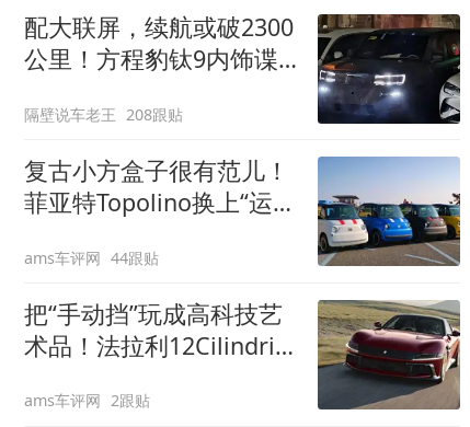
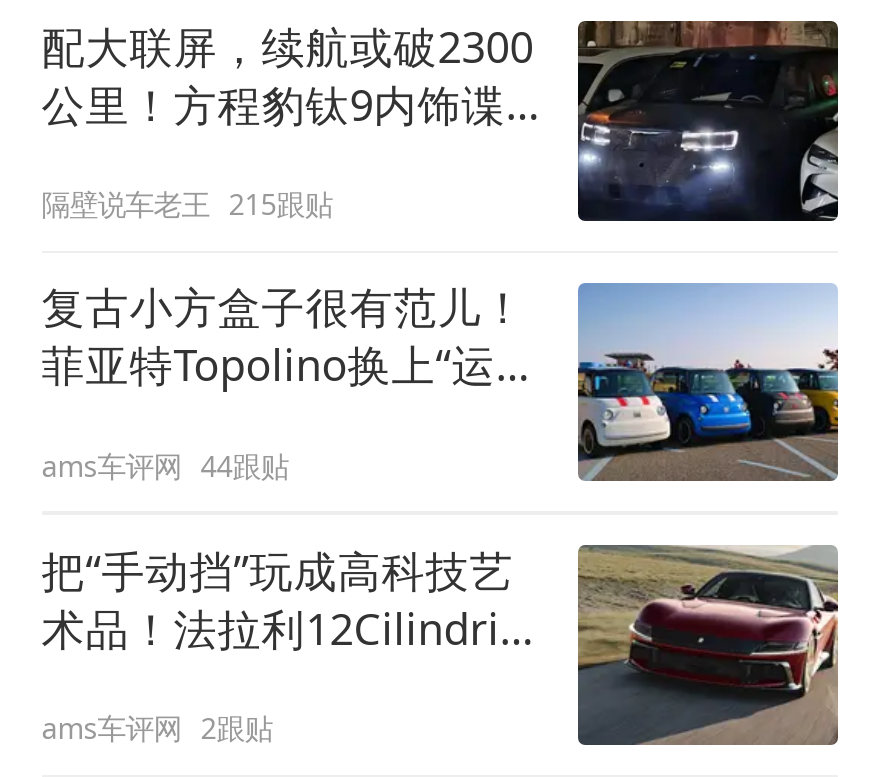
[24,104,183,125] 隔壁说车老王 208跟贴 -> [41,185,333,223] 隔壁说车老王 215跟贴

